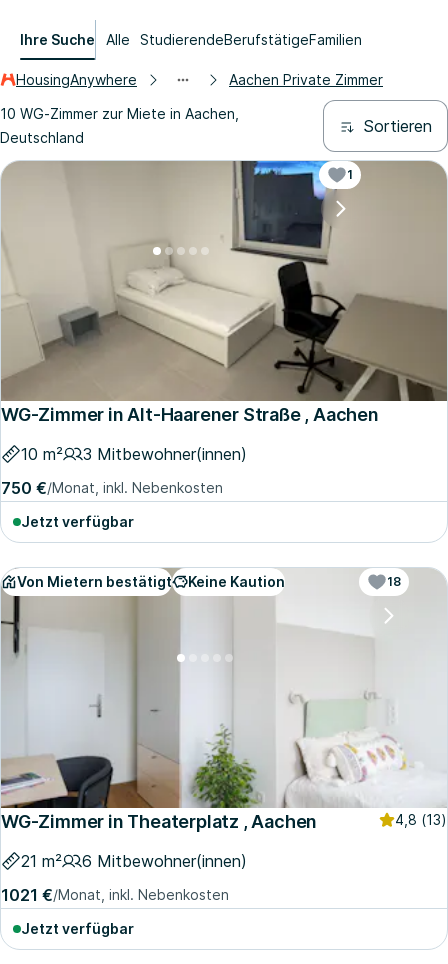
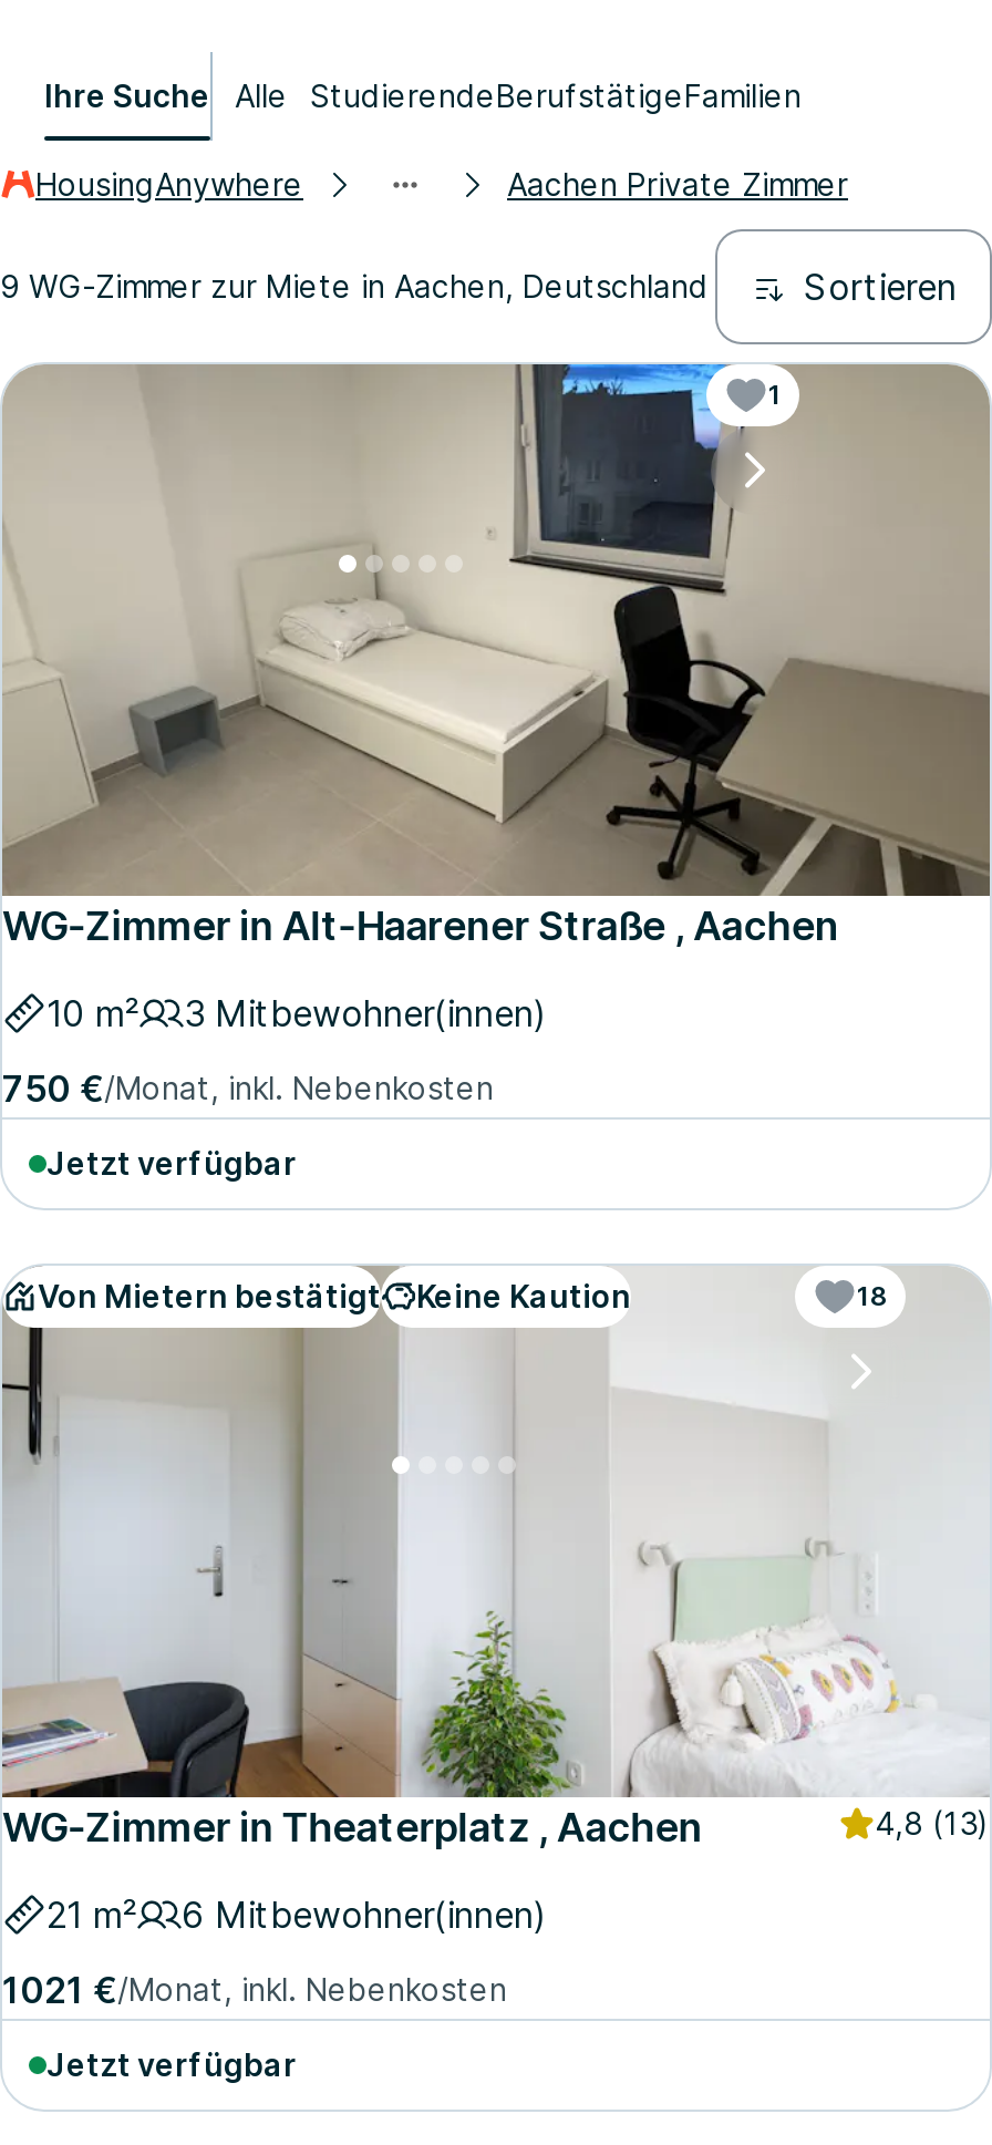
[0,105,239,146] 10 WG-Zimmer zur Miete in Aachen, | Deutschland -> [0,267,709,305] 9 WG-Zimmer zur Miete in Aachen, Deutschland

